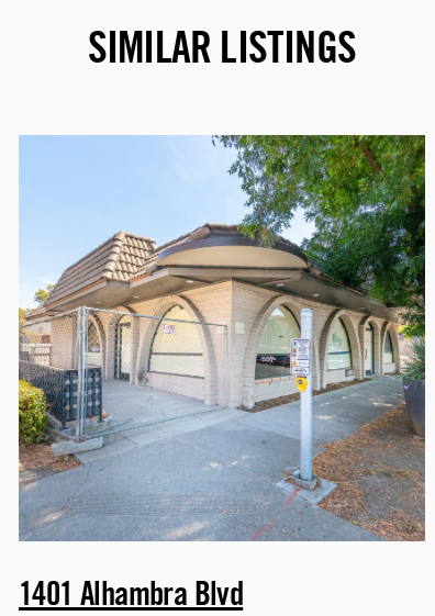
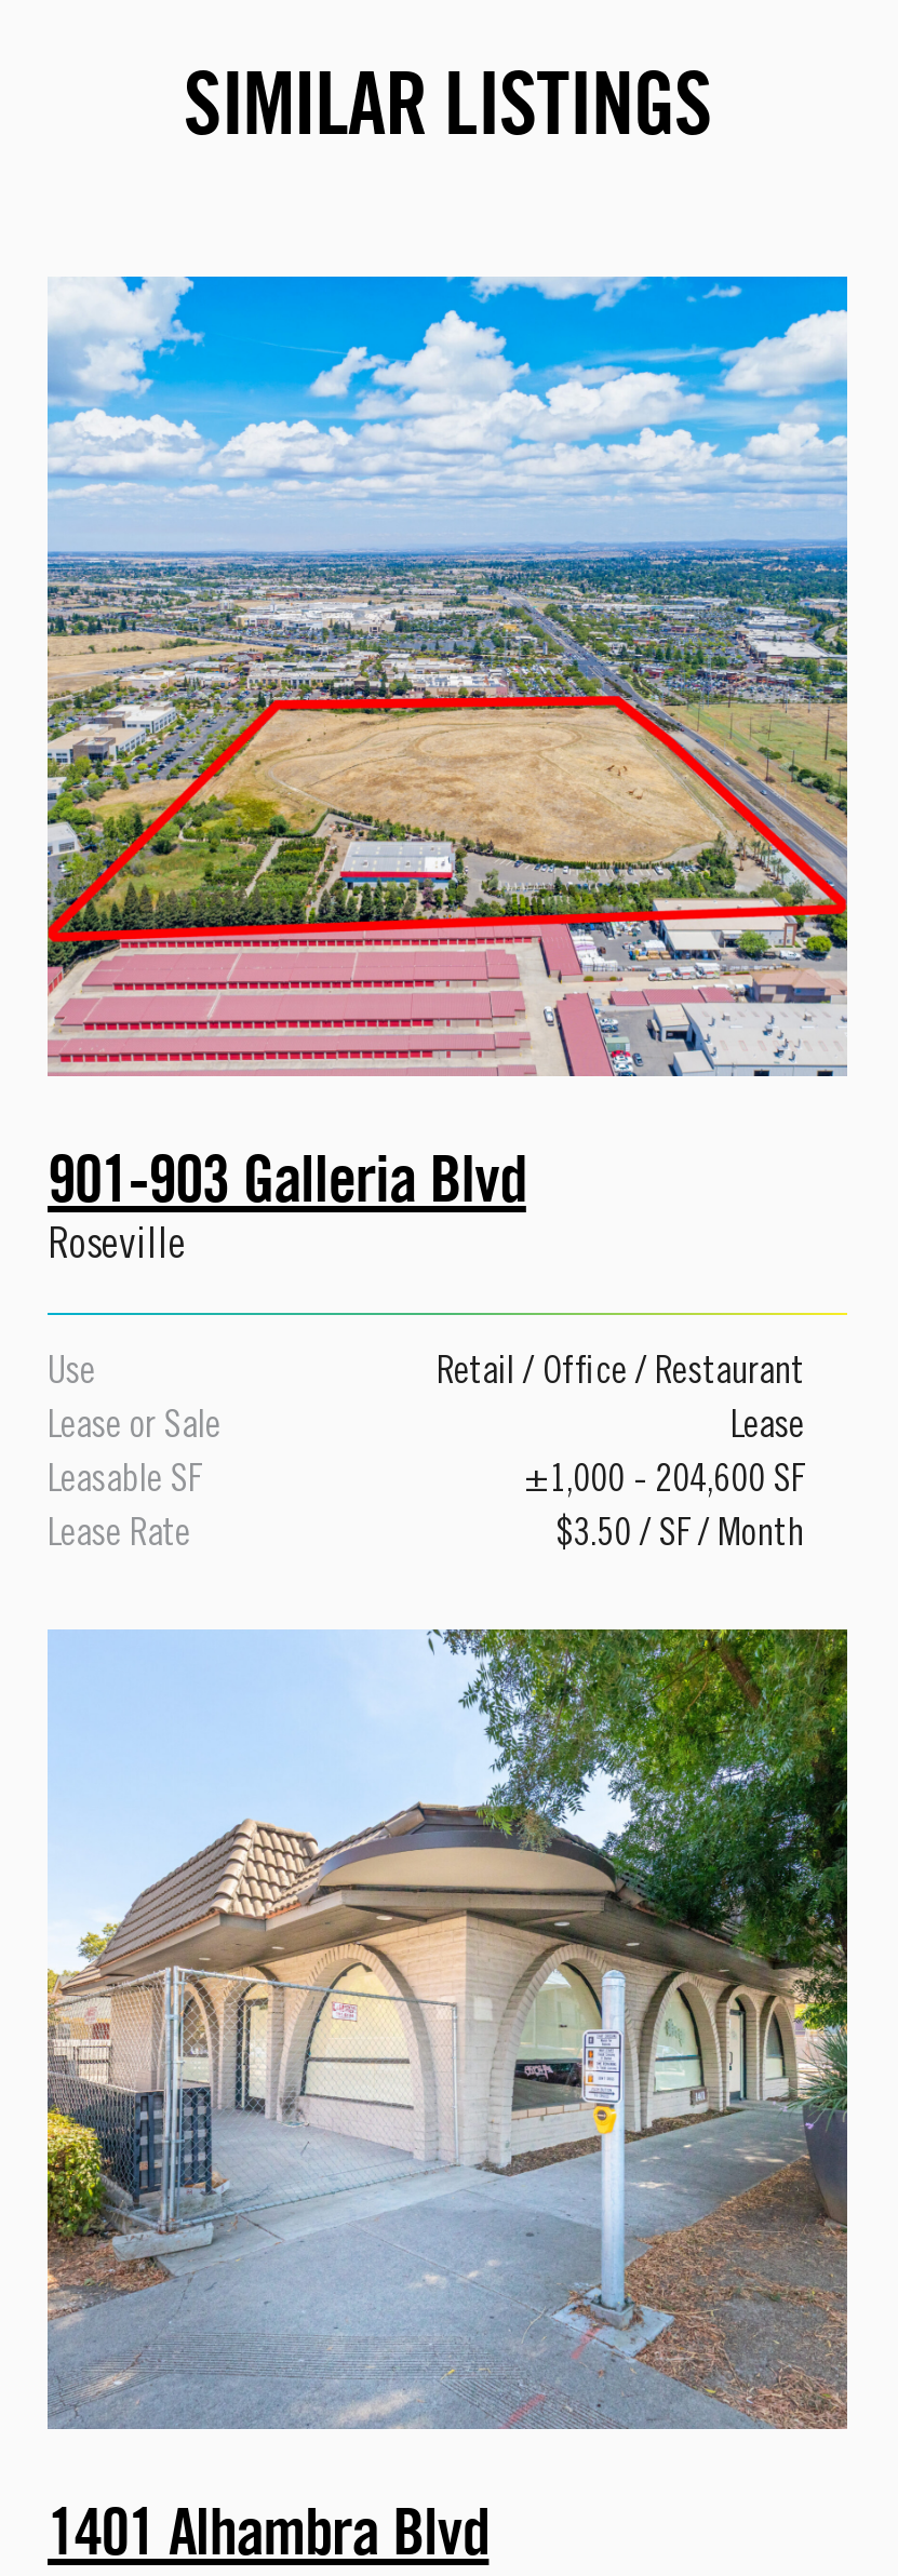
none -> [45,274,849,1555] [image] | 901-903 Galleria Blvd | Roseville | Use | Retail / Office / Restaurant | Lease or Sale | Lease | Leasable SF | ±1,000 - 204,600 SF | Lease Rate | $3.50 / SF / Month

